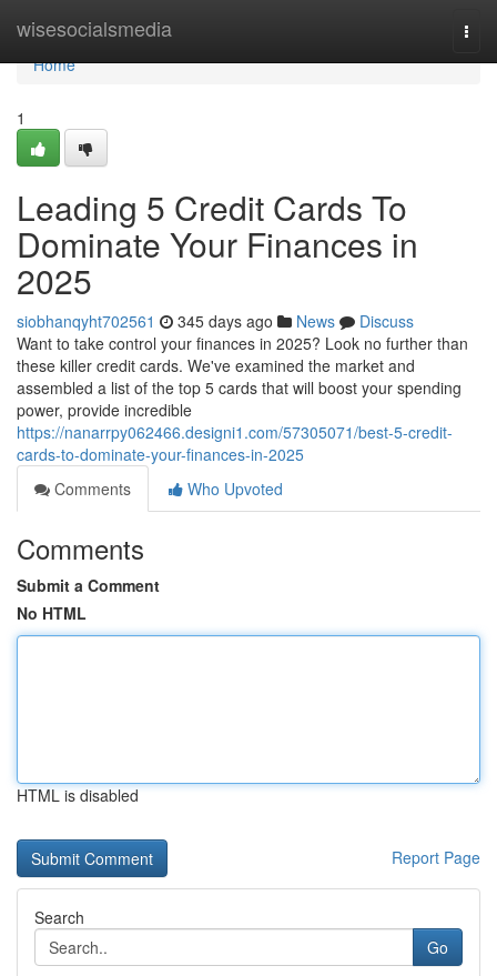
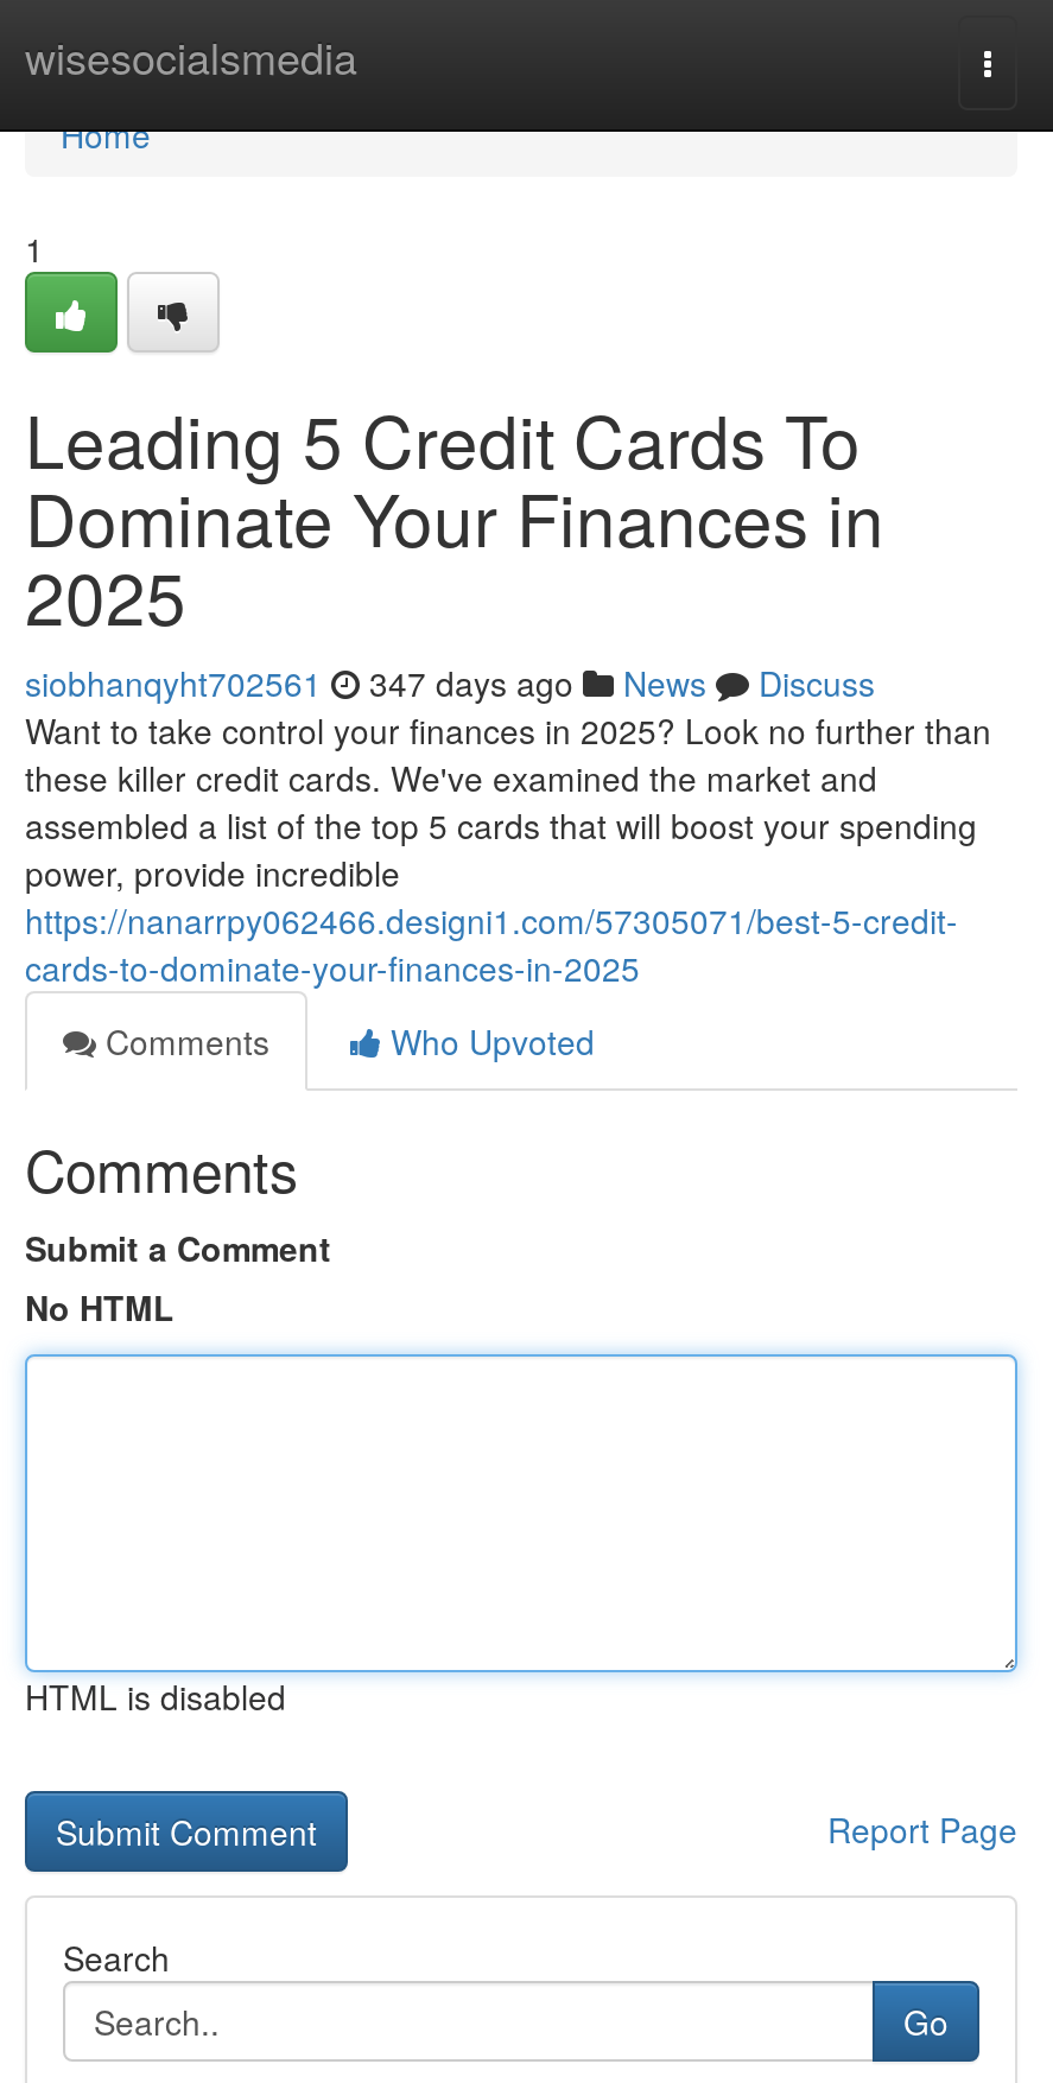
[17,310,414,332] siobhanqyht702561 345 days ago News Discuss -> [25,659,875,706] siobhanqyht702561 347 days ago News Discuss

